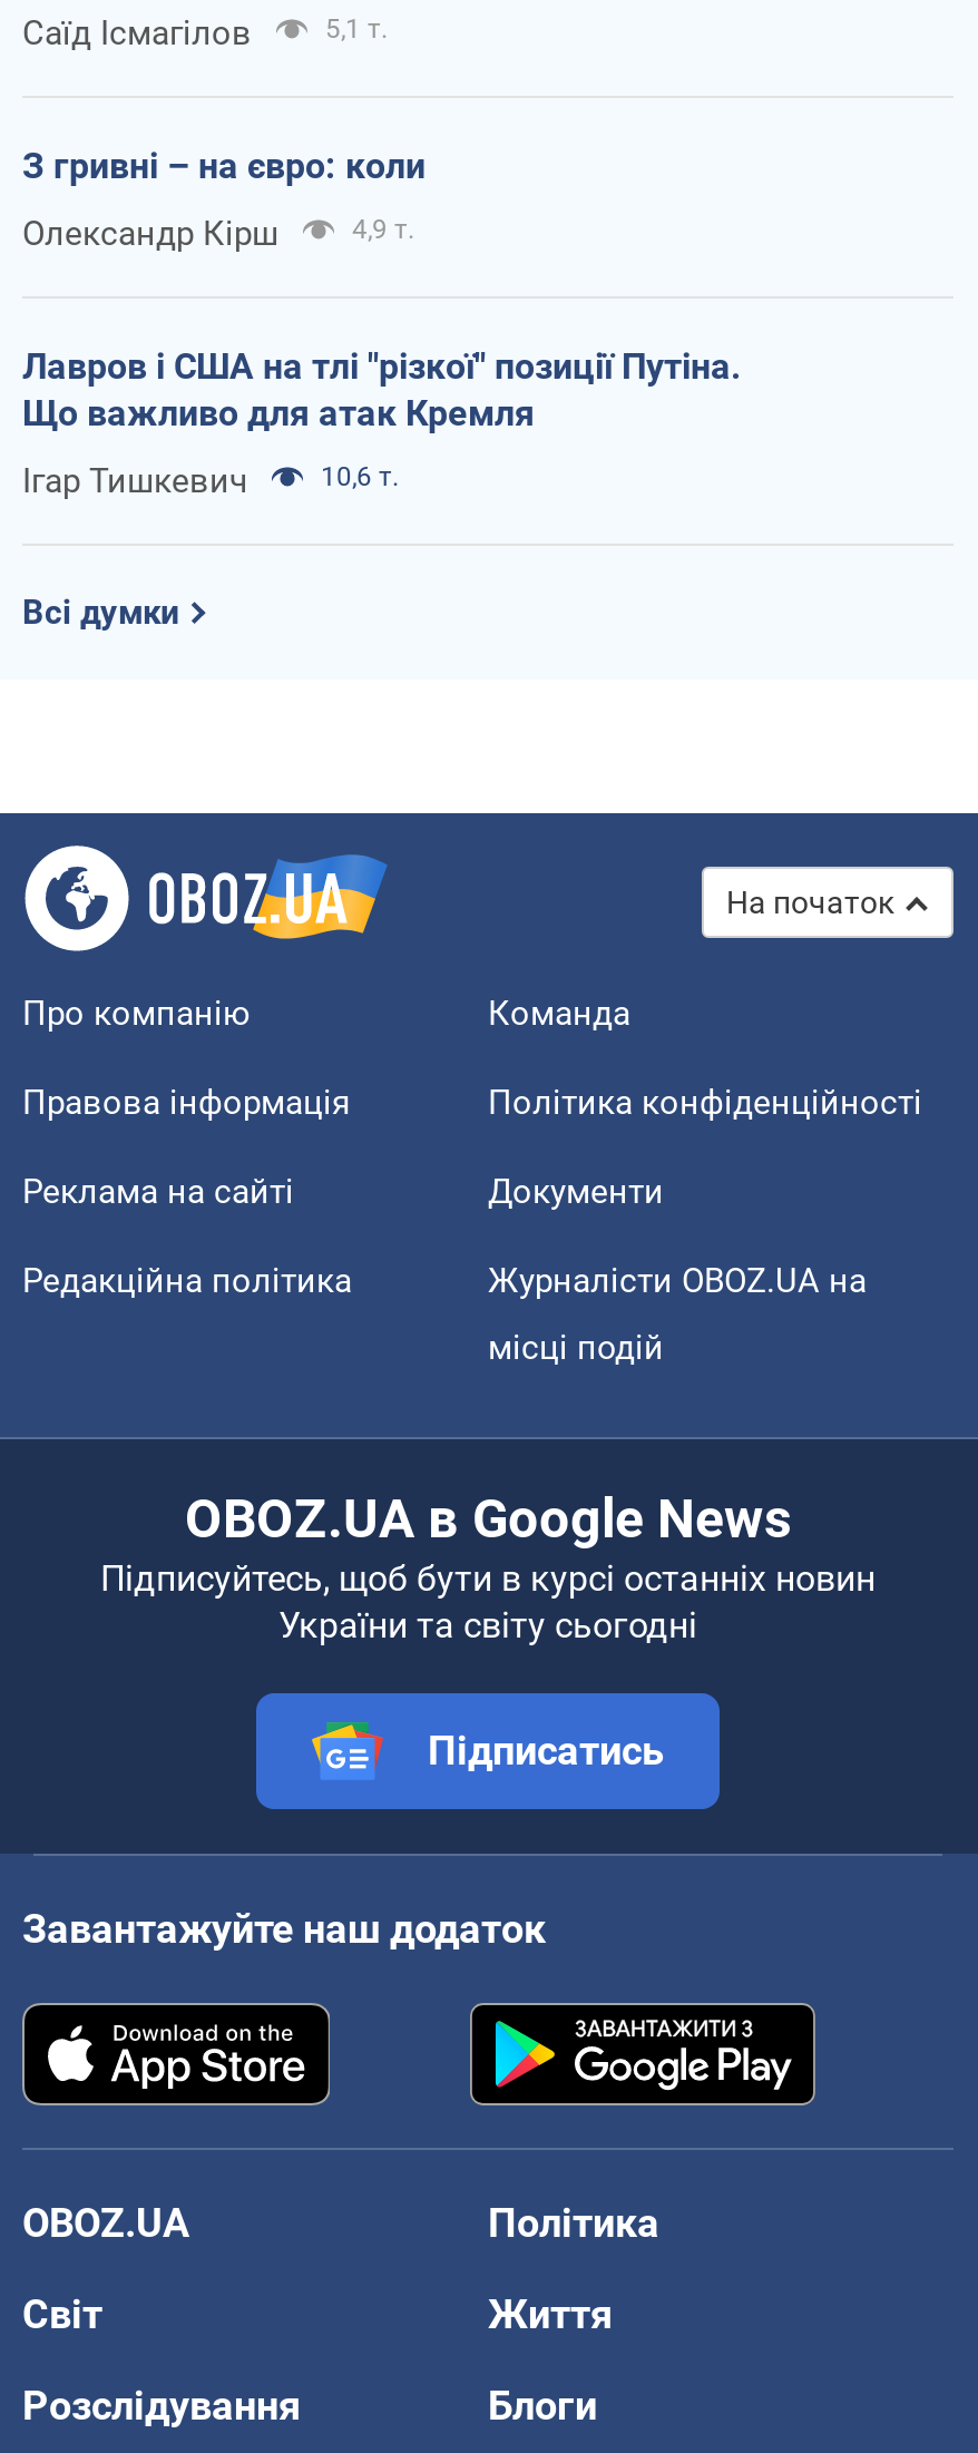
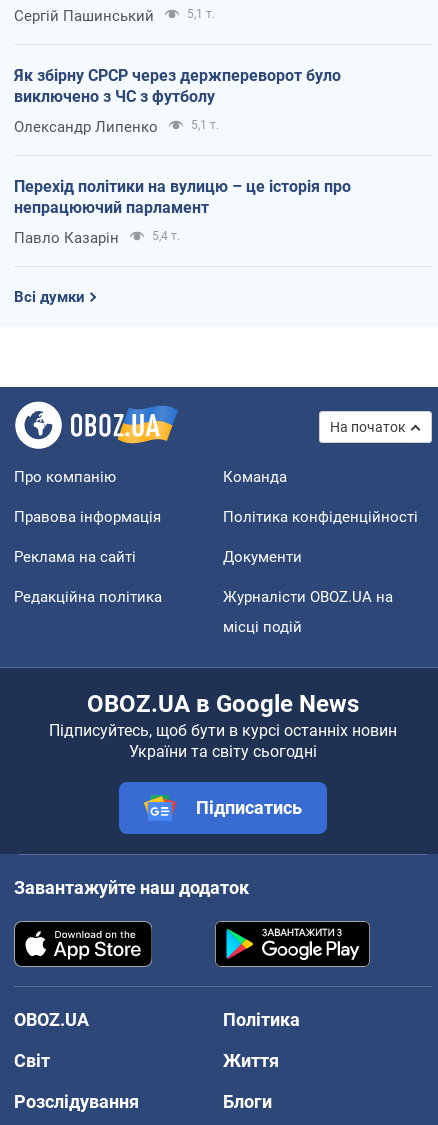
[22,14,252,54] Саїд Ісмагілов -> [14,7,154,25] Сергій Пашинський
[22,145,426,188] З гривні – на євро: коли -> [14,66,341,106] Як збірну СРСР через держпереворот було | виключено з ЧС з футболу
[22,215,414,255] Олександр Кірш | 4,9 т. -> [14,118,219,136] Олександр Липенко | 5,1 т.
[22,346,742,435] Лавров і США на тлі "різкої" позиції Путіна. | Що важливо для атак Кремля -> [14,177,351,217] Перехід політики на вулицю – це історія про | непрацюючий парламент
[22,462,399,502] Ігар Тишкевич | 10,6 т. -> [14,229,180,247] Павло Казарін | 5,4 т.

